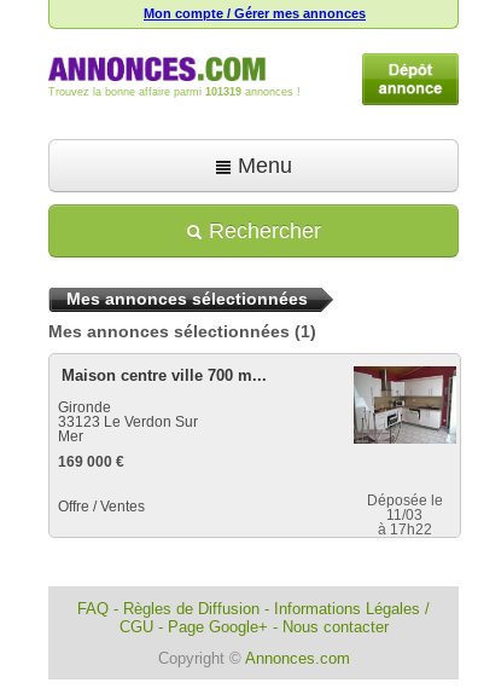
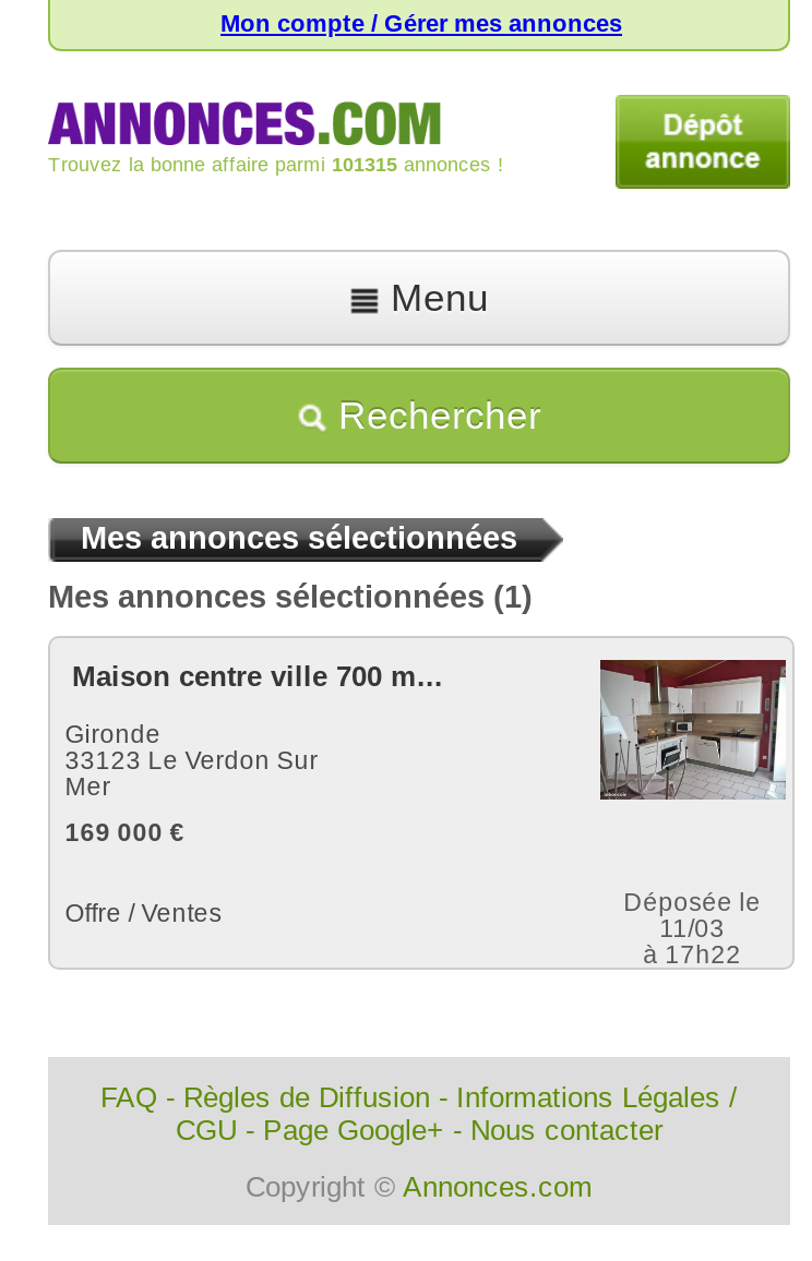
[48,86,301,98] Trouvez la bonne affaire parmi 101319 annonces ! -> [48,154,504,176] Trouvez la bonne affaire parmi 101315 annonces !

